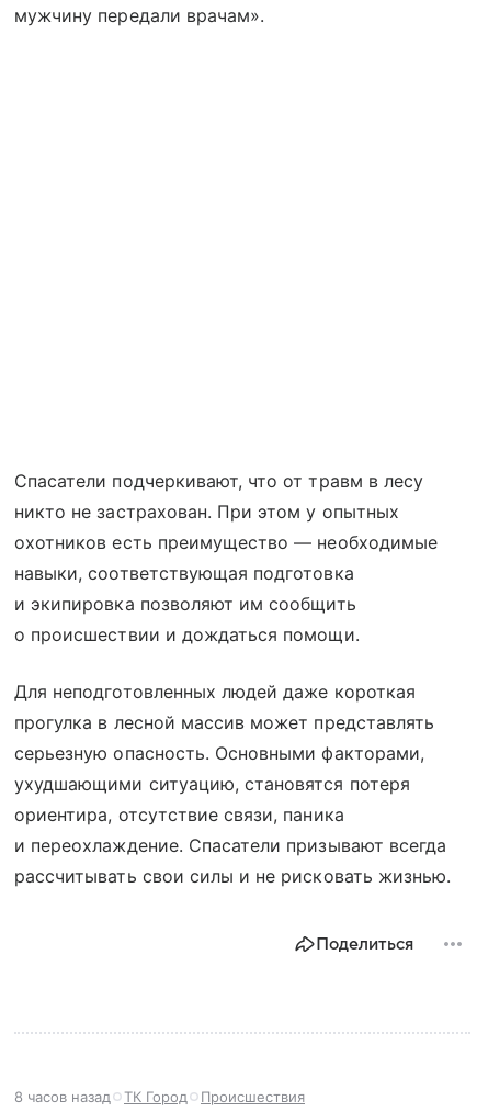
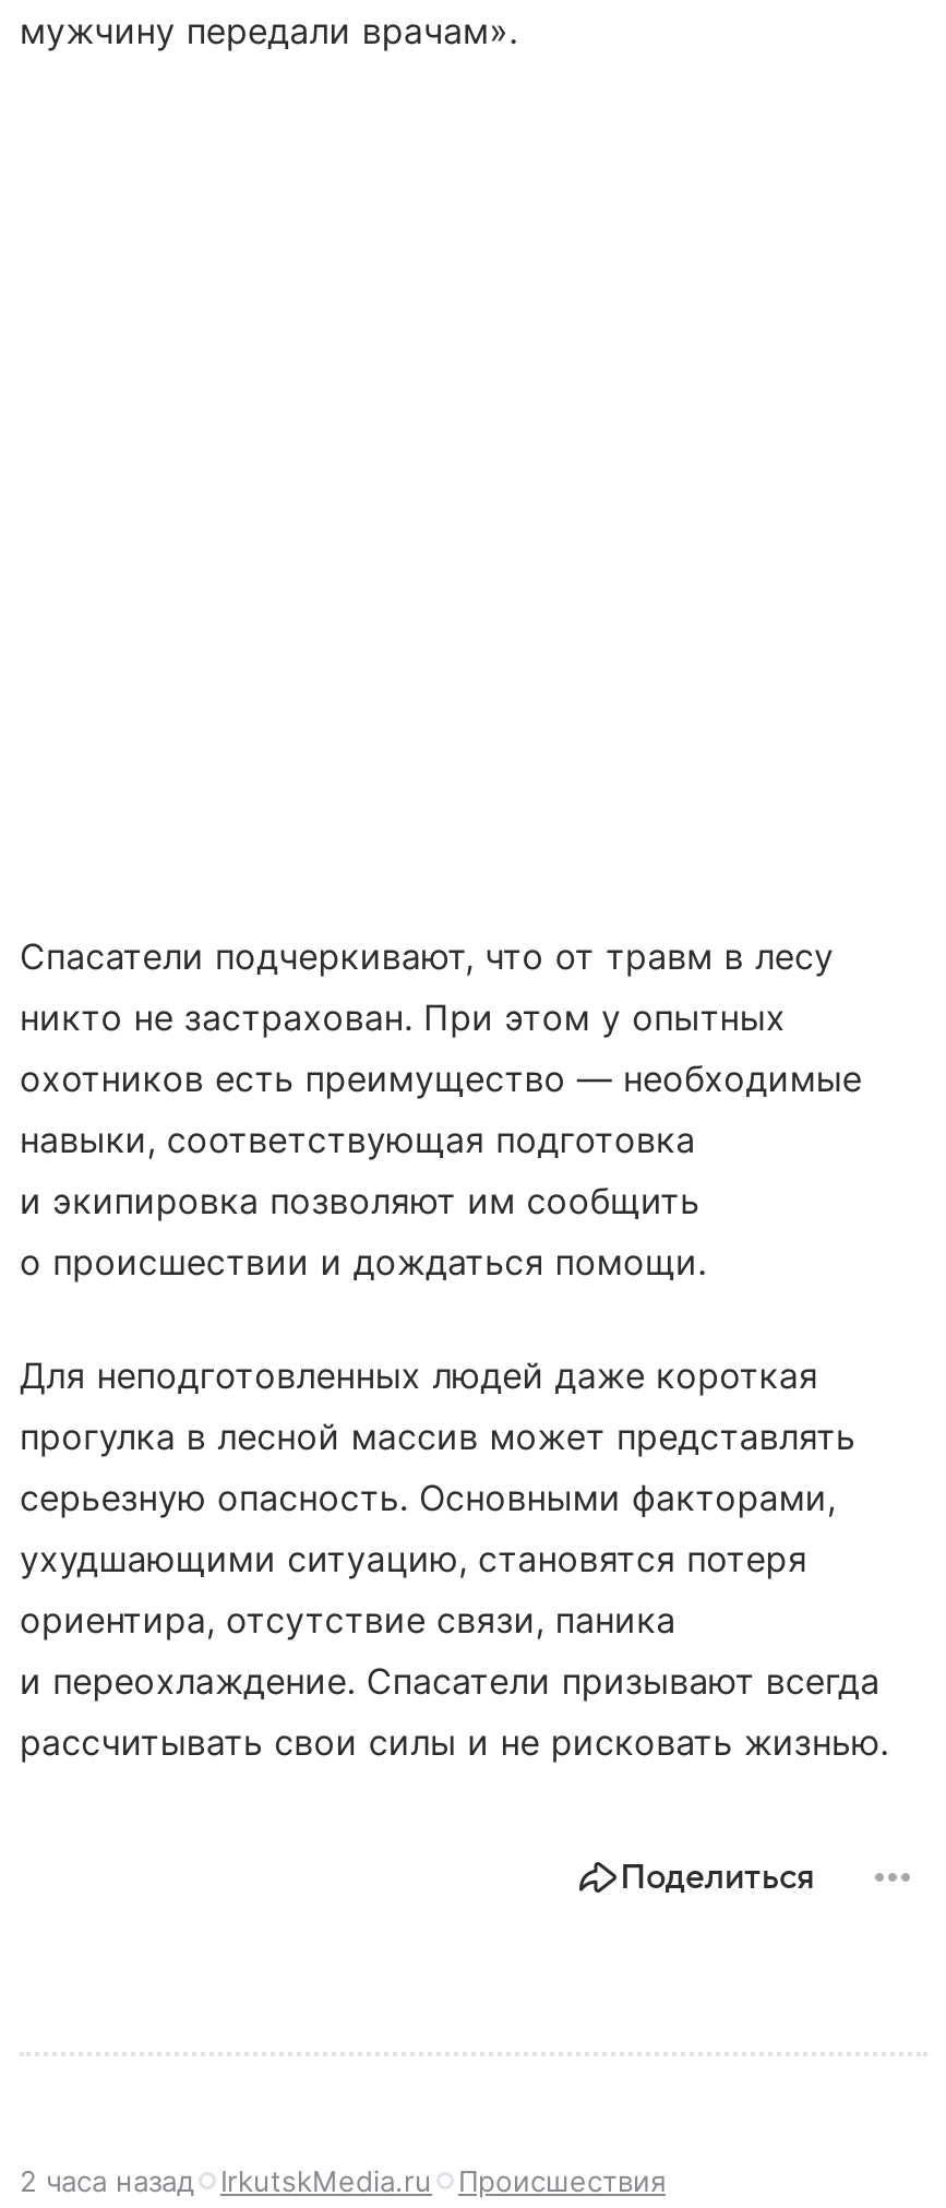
[14,1088,188,1105] 8 часов назад | ТК Город -> [20,2163,432,2198] 2 часа назад | IrkutskMedia.ru

